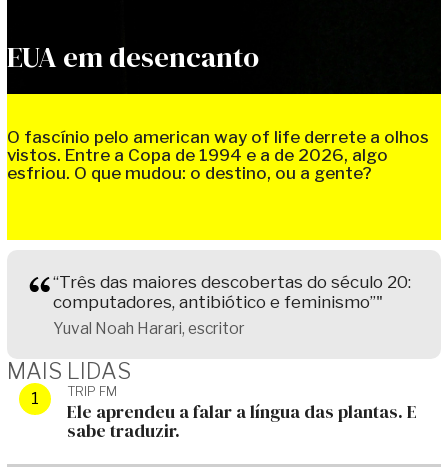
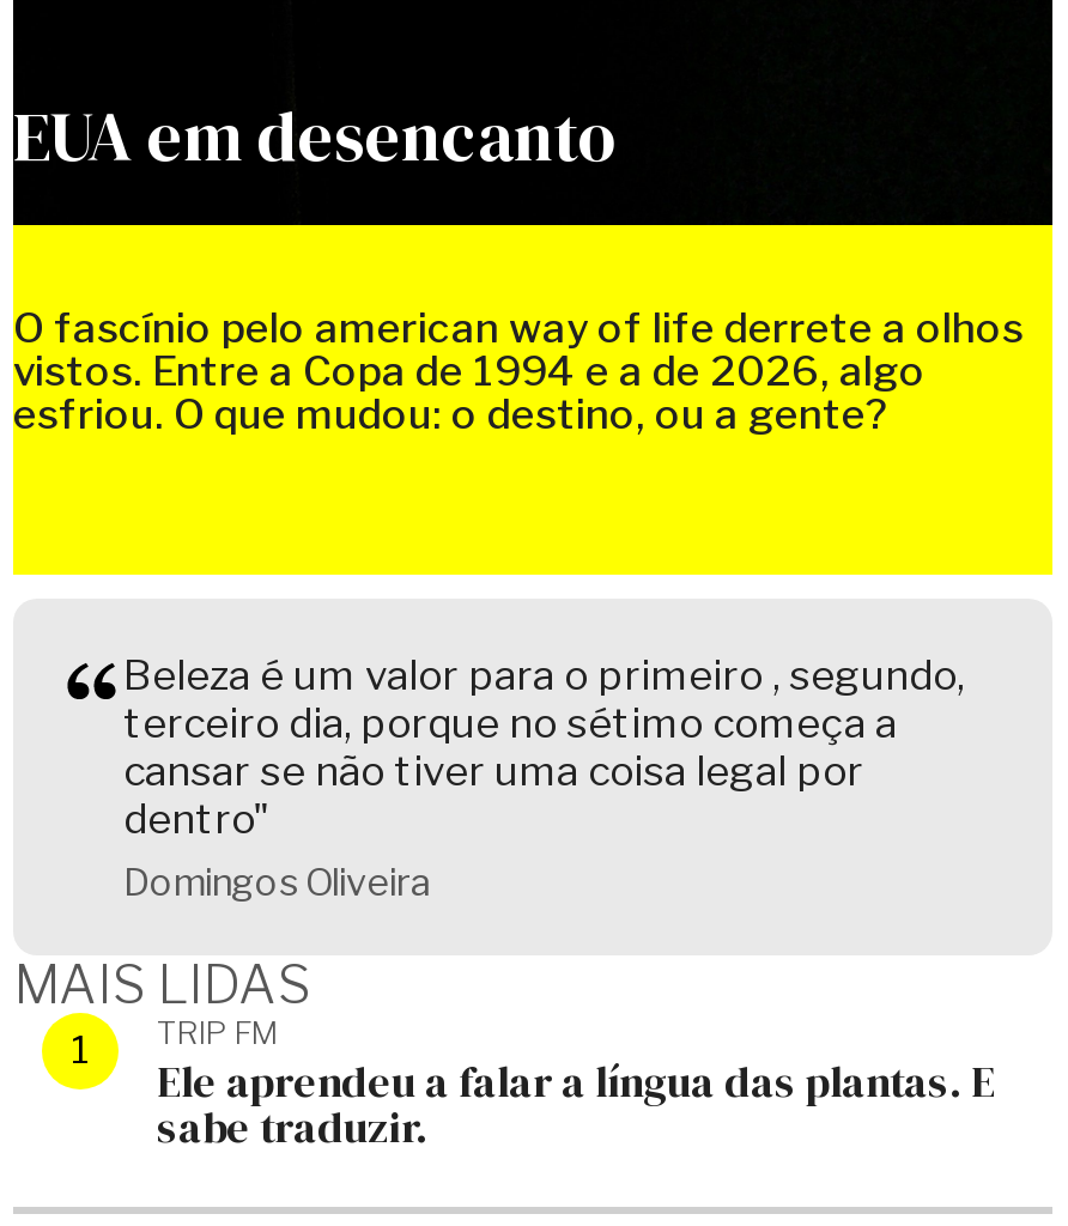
[53,272,411,338] “Três das maiores descobertas do século 20: | computadores, antibiótico e feminismo”" | Yuval Noah Harari, escritor -> [123,652,964,906] Beleza é um valor para o primeiro , segundo, | terceiro dia, porque no sétimo começa a | cansar se não tiver uma coisa legal por | dentro" | Domingos Oliveira

